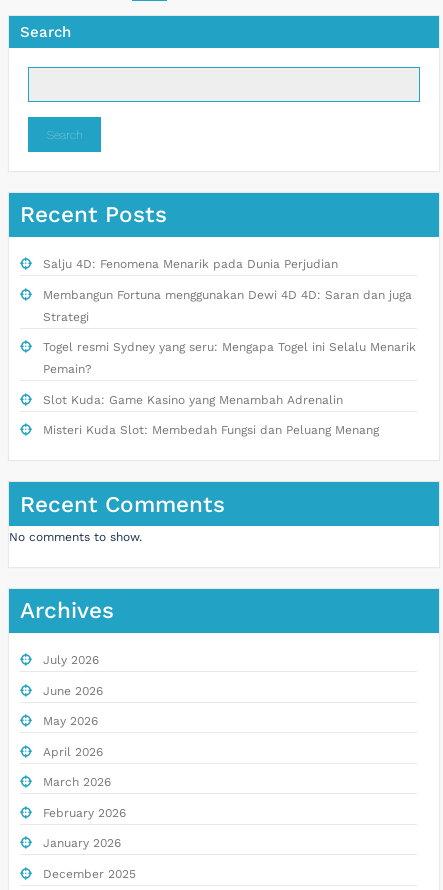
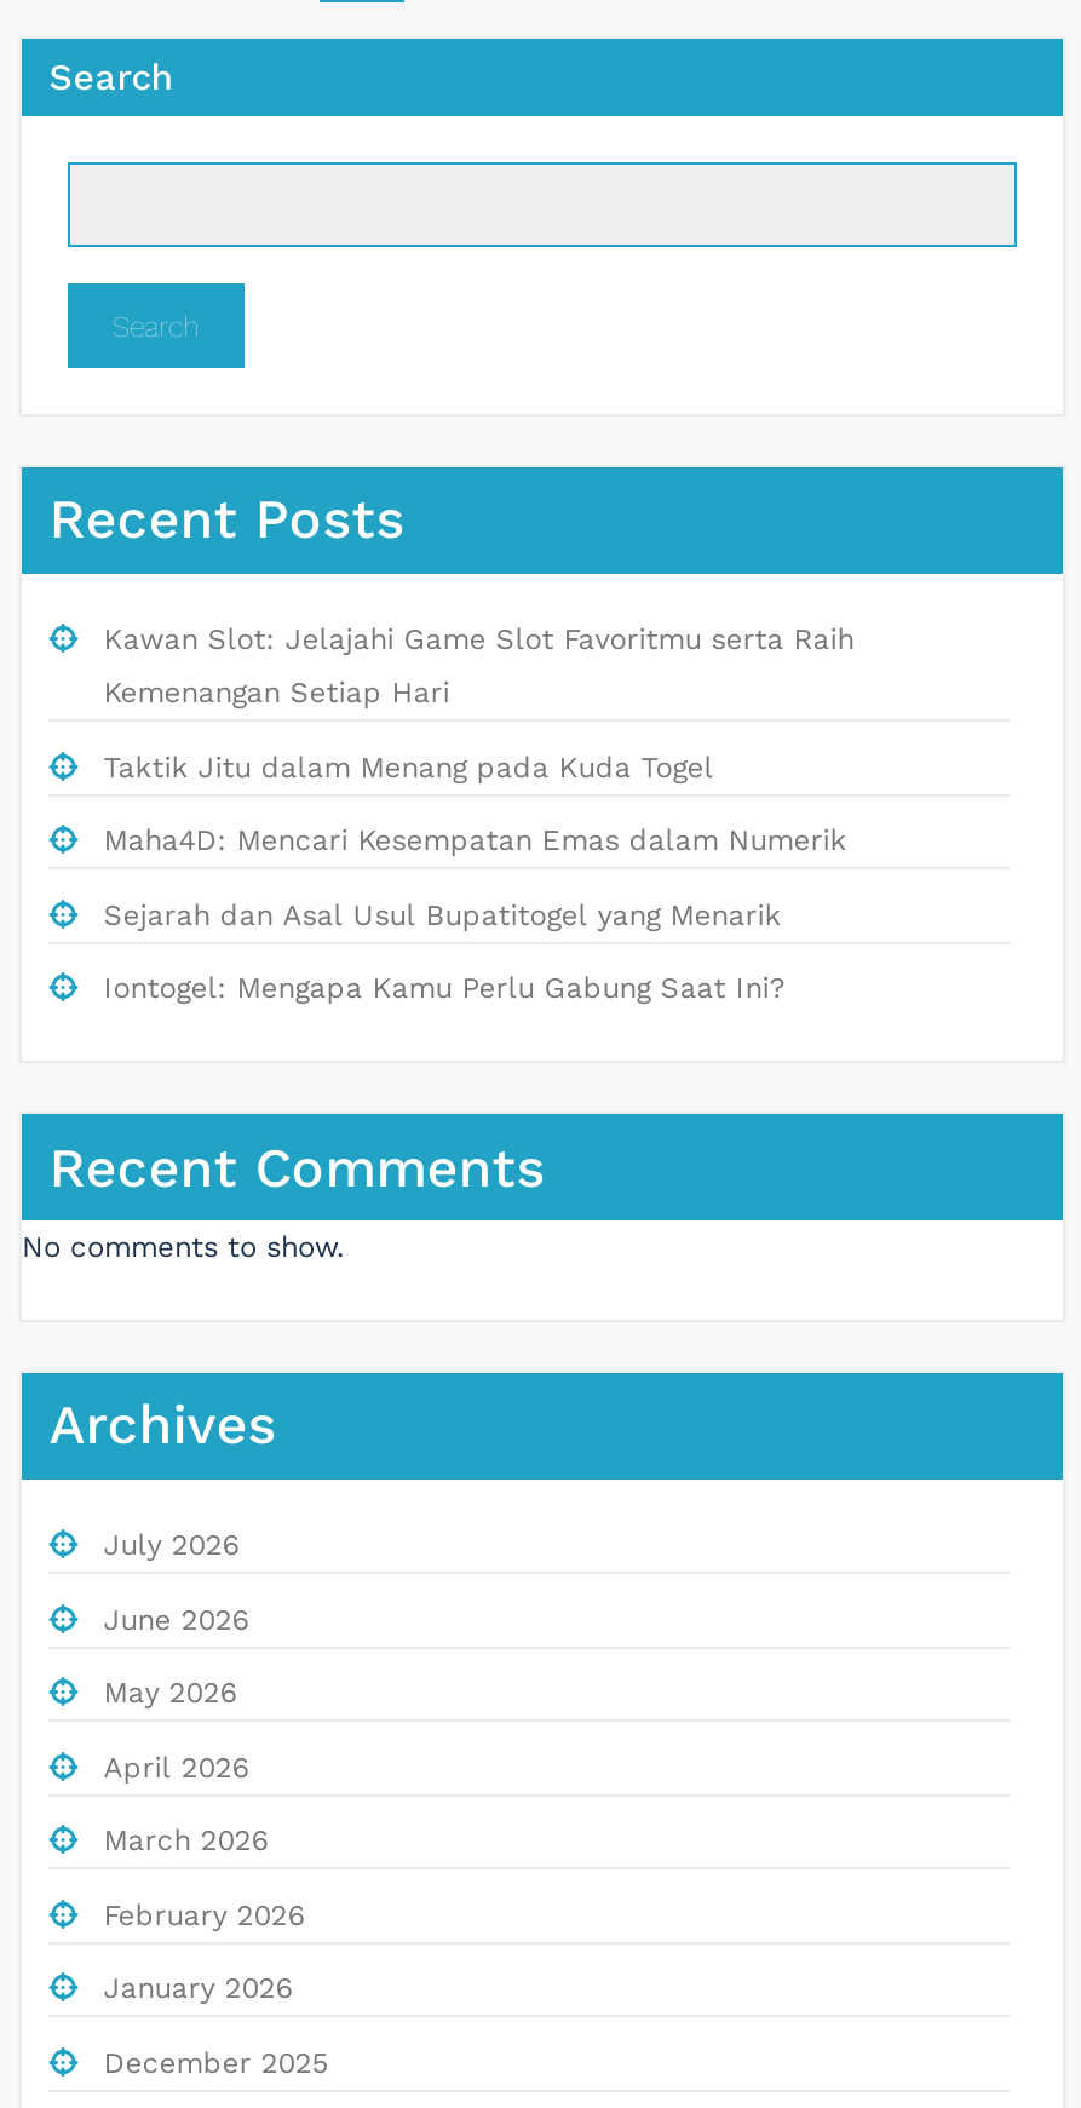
[43,257,416,437] Salju 4D: Fenomena Menarik pada Dunia Perjudian | Membangun Fortuna menggunakan Dewi 4D 4D: Saran dan juga | Strategi | Togel resmi Sydney yang seru: Mengapa Togel ini Selalu Menarik | Pemain? | Slot Kuda: Game Kasino yang Menambah Adrenalin | Misteri Kuda Slot: Membedah Fungsi dan Peluang Menang -> [104,623,854,1005] Kawan Slot: Jelajahi Game Slot Favoritmu serta Raih | Kemenangan Setiap Hari | Taktik Jitu dalam Menang pada Kuda Togel | Maha4D: Mencari Kesempatan Emas dalam Numerik | Sejarah dan Asal Usul Bupatitogel yang Menarik | Iontogel: Mengapa Kamu Perlu Gabung Saat Ini?

